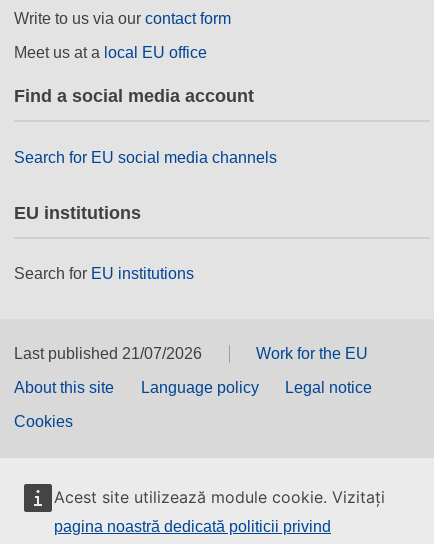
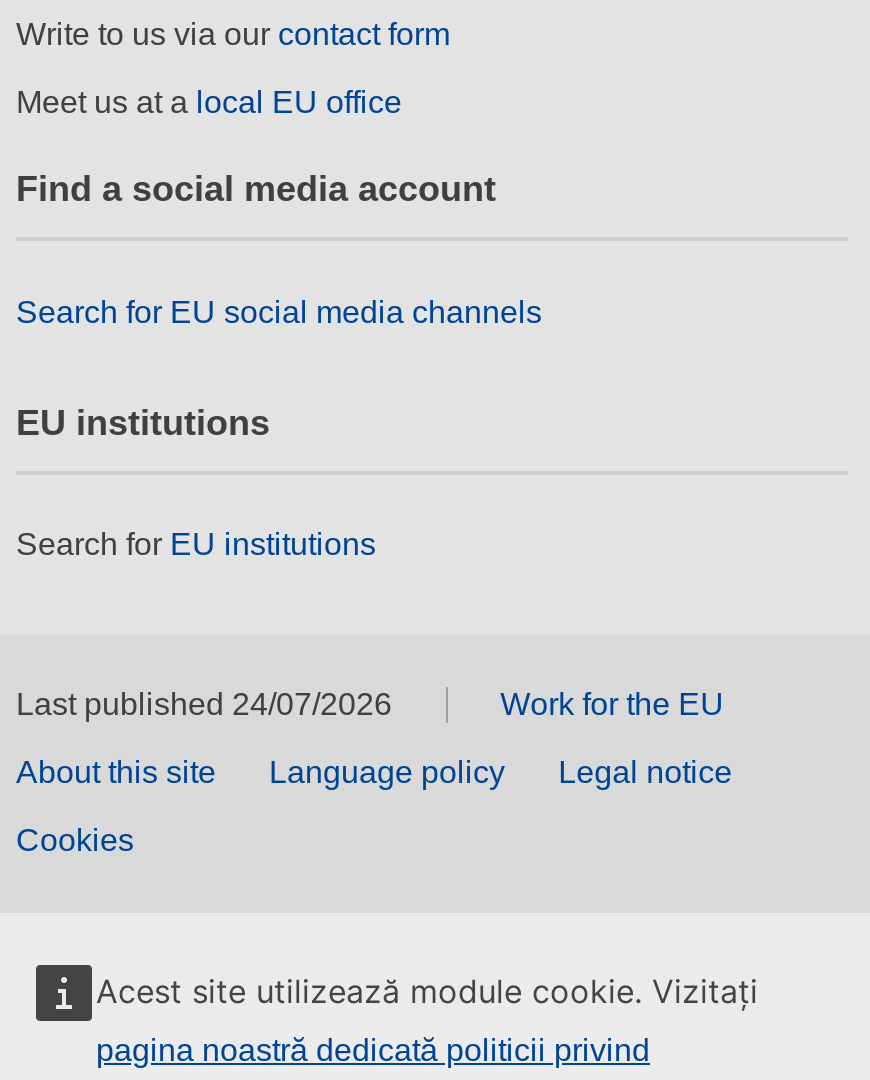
[14,345,202,362] Last published 21/07/2026 -> [16,688,392,722] Last published 24/07/2026

